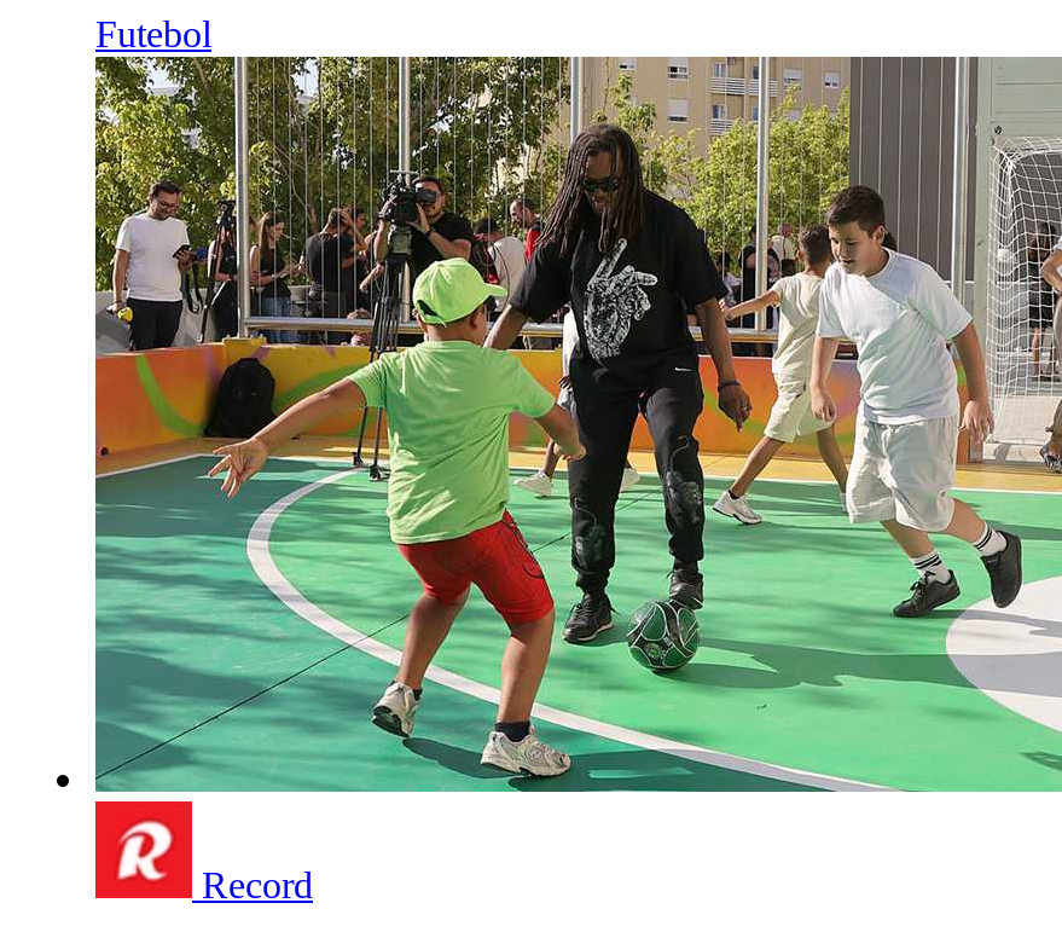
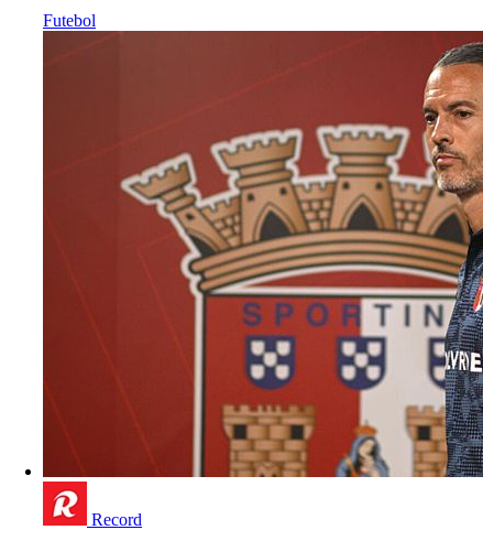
[93,57,1055,794] [image] -> [42,31,480,478] [image]

